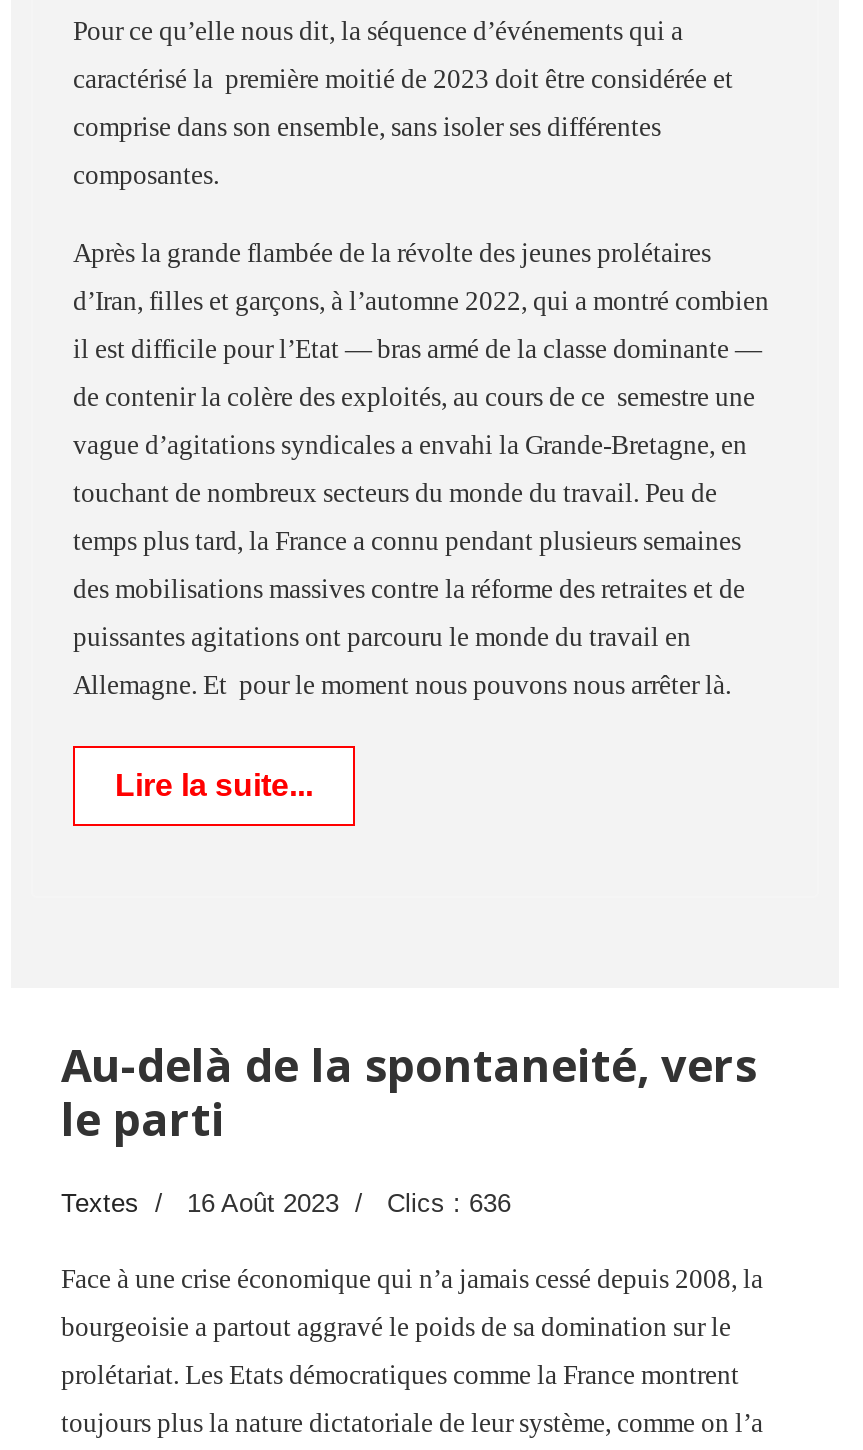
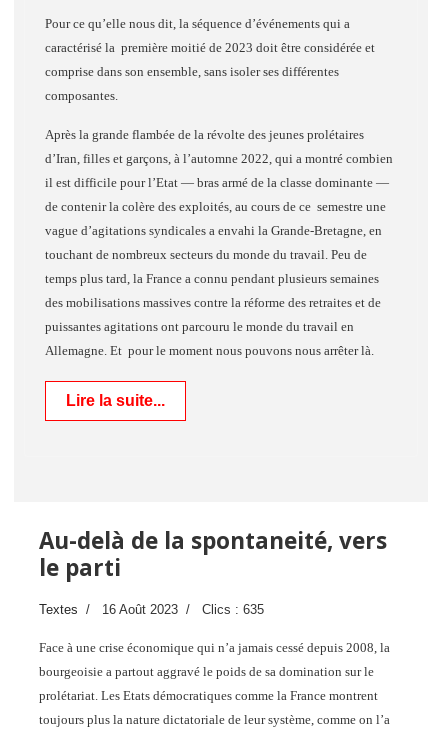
[61,1189,511,1219] Textes 16 Août 2023 Clics : 636 -> [39,602,264,617] Textes 16 Août 2023 Clics : 635

